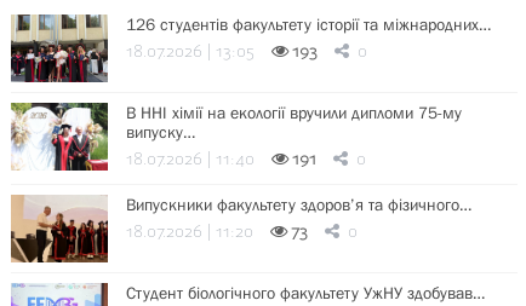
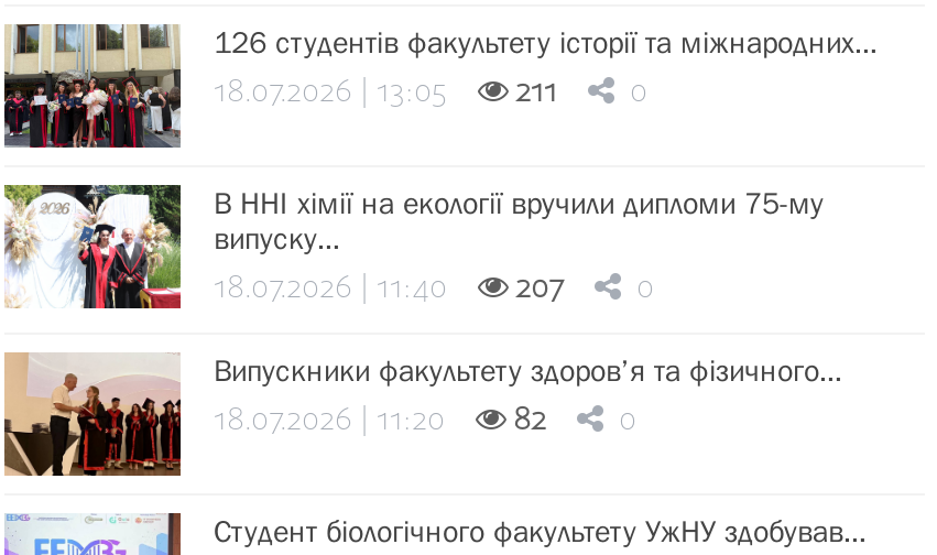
[292,39,318,65] 193 -> [515,69,557,116] 211
[292,147,316,172] 191 -> [515,265,564,312] 207
[291,220,308,245] 73 -> [513,398,546,444] 82

